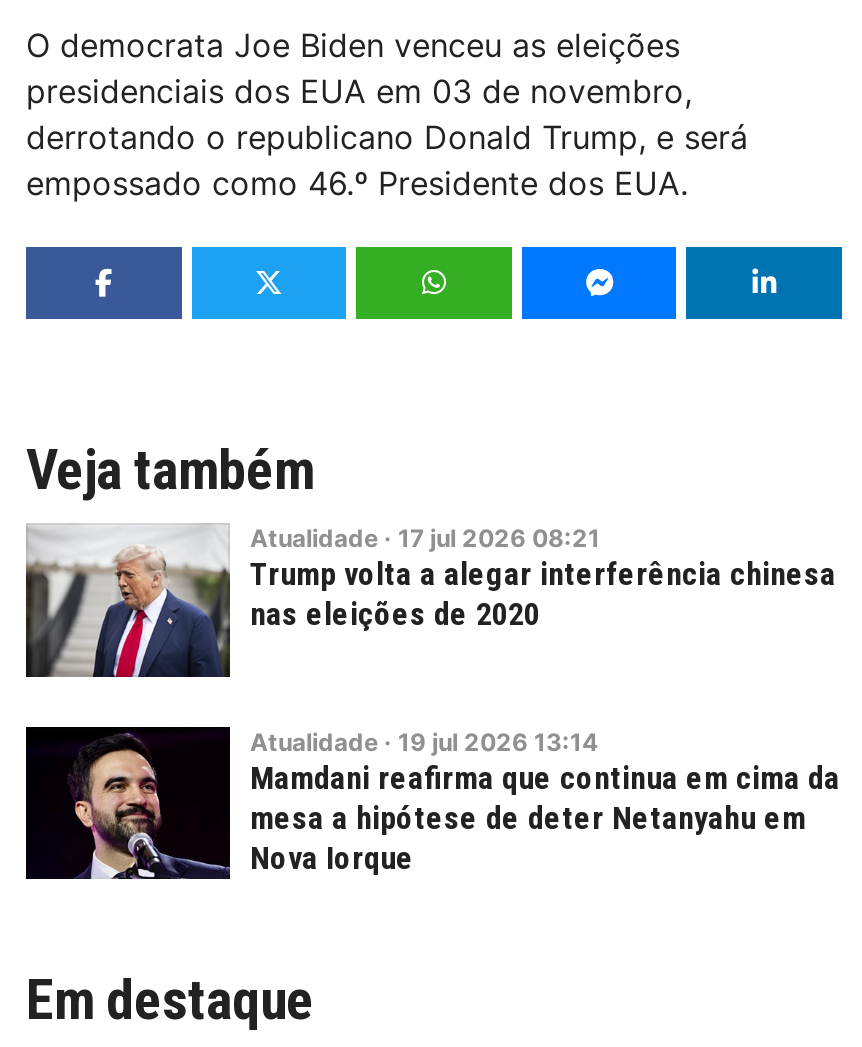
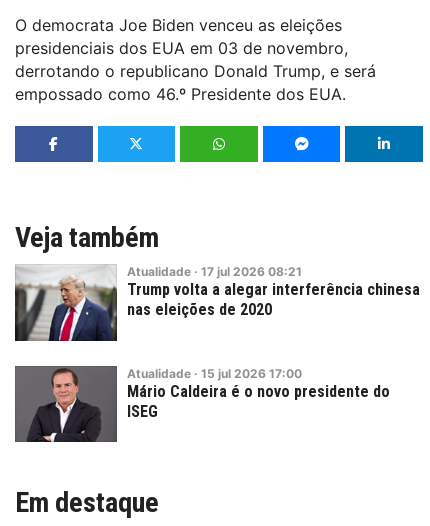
[24,725,840,879] [image] | Atualidade · 19 jul 2026 13:14 | Mamdani reafirma que continua em cima da | mesa a hipótese de deter Netanyahu em | Nova Iorque -> [14,365,390,443] [image] | Atualidade · 15 jul 2026 17:00 | Mário Caldeira é o novo presidente do | ISEG

